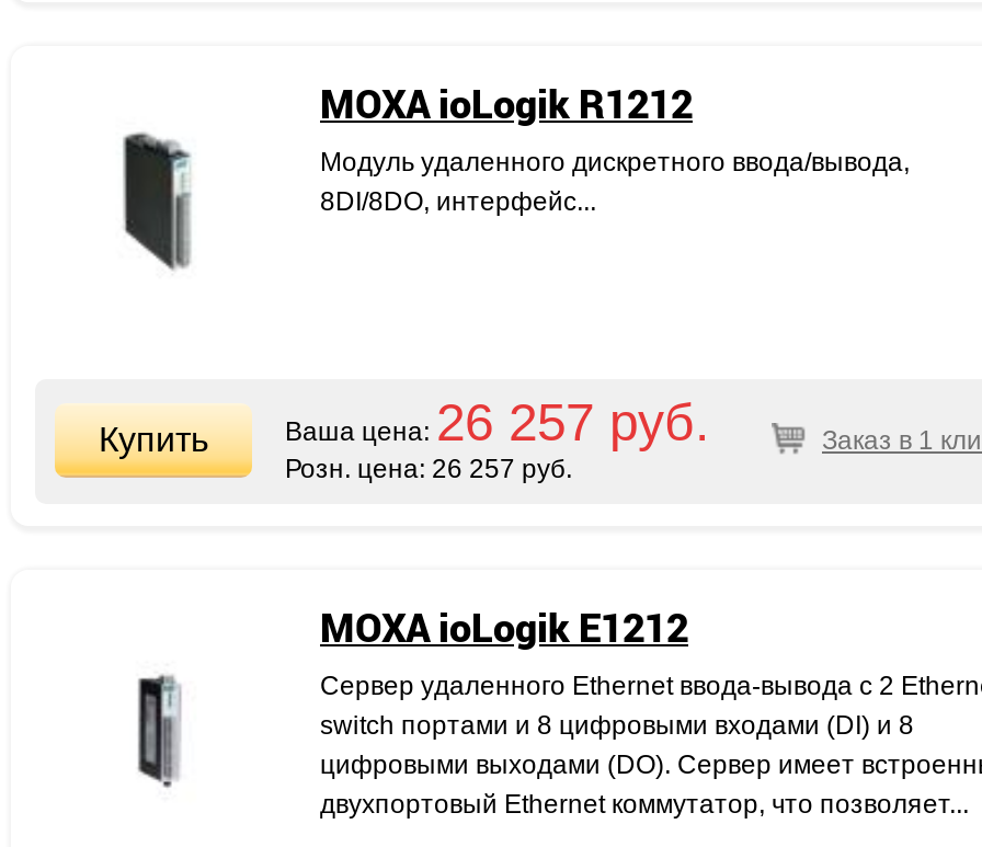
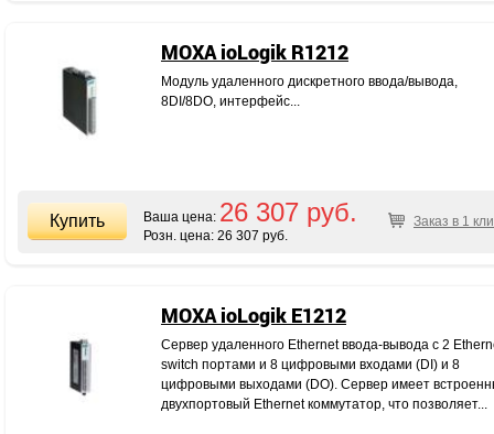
[285,392,710,452] Ваша цена: 26 257 руб. -> [143,197,357,227] Ваша цена: 26 307 руб.
[285,454,572,485] Розн. цена: 26 257 руб. -> [143,228,288,244] Розн. цена: 26 307 руб.

